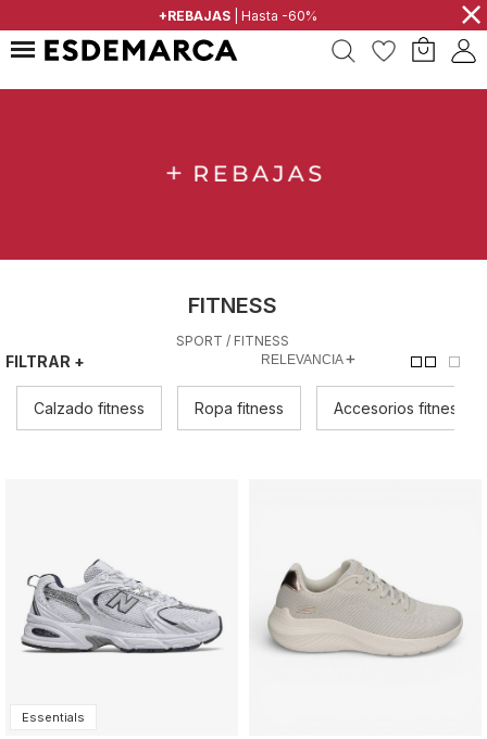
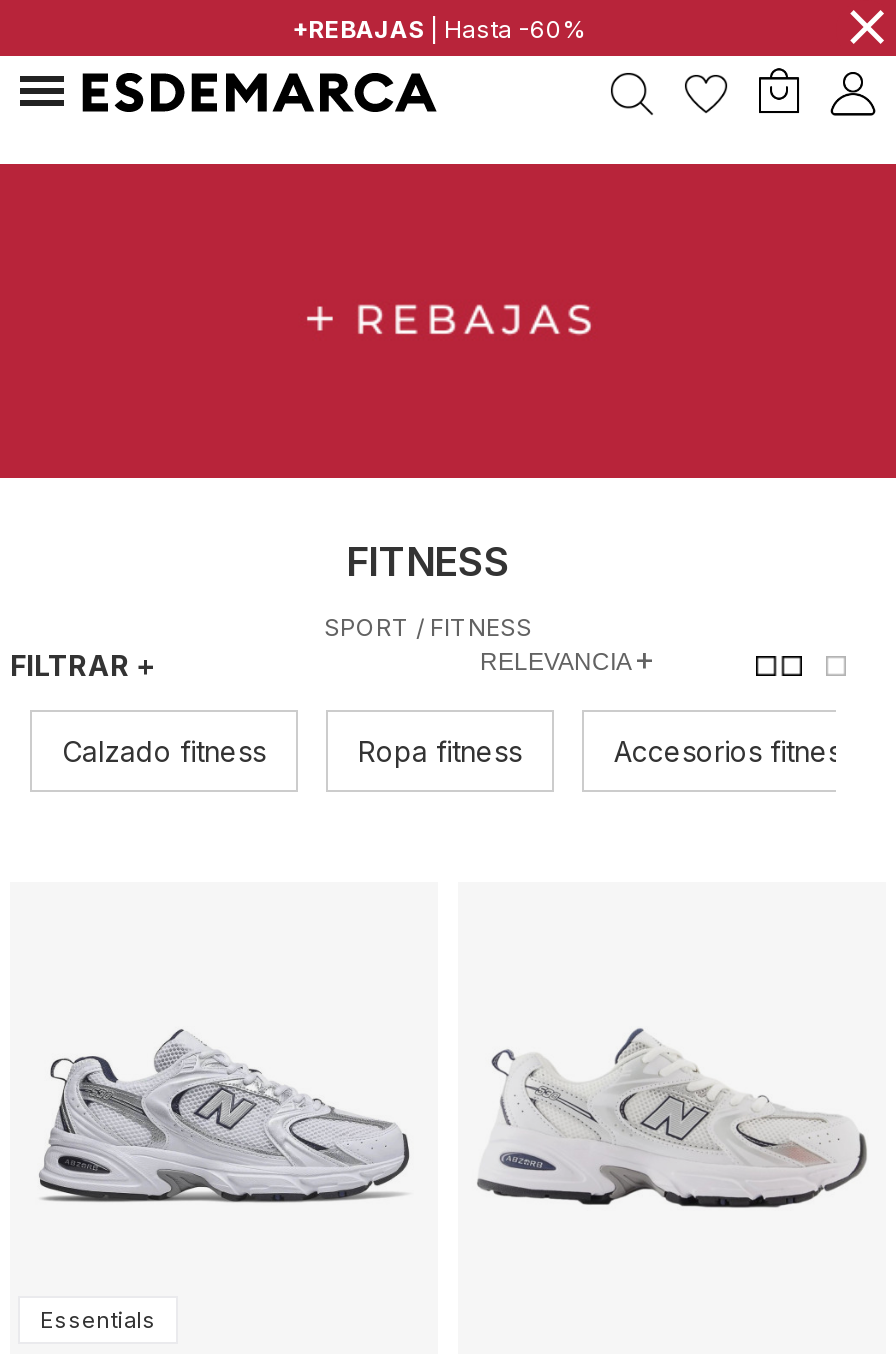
[261,560,471,656] [image] -> [476,1028,868,1208] [image]

